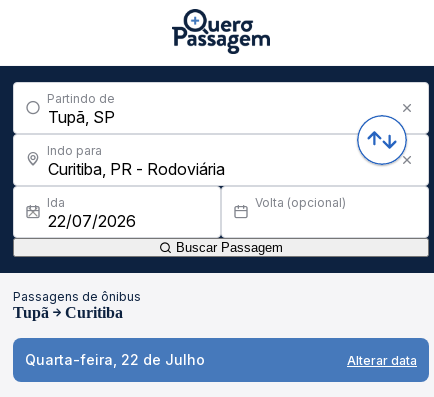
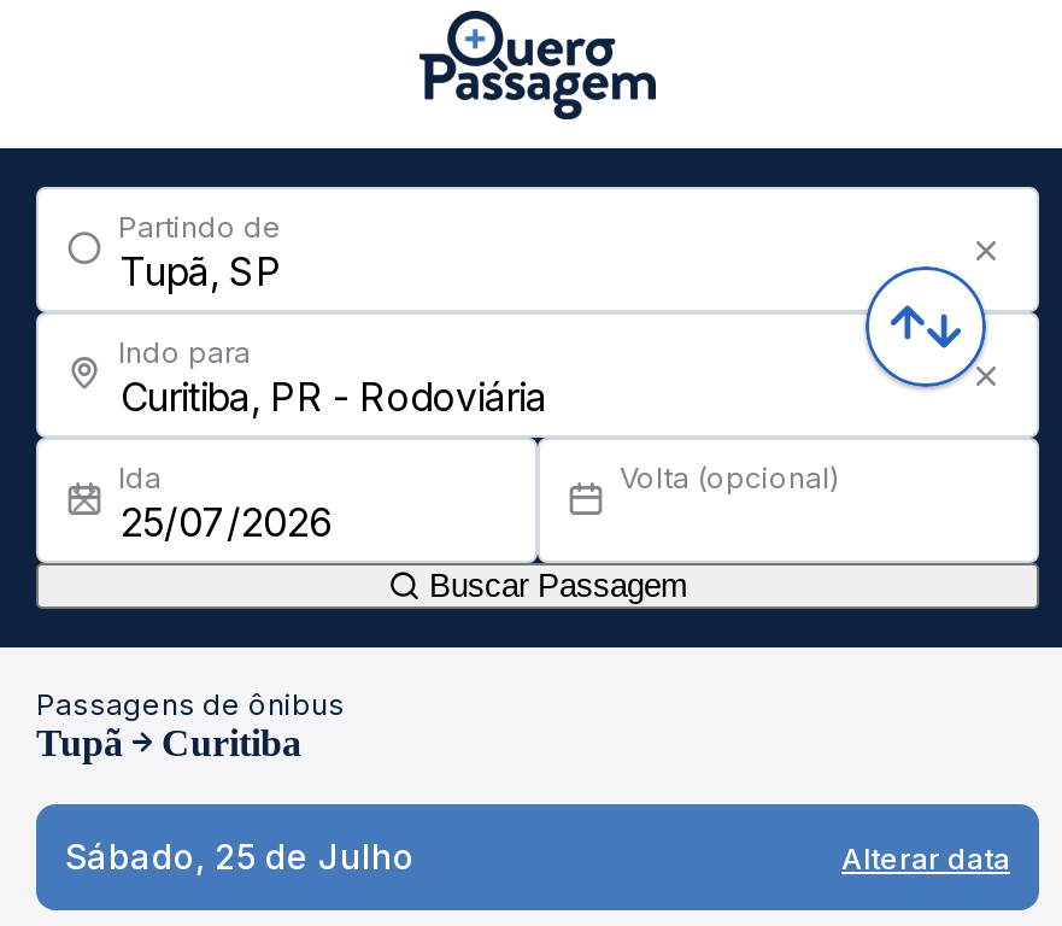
[25,351,205,368] Quarta-feira, 22 de Julho -> [65,836,415,877] Sábado, 25 de Julho

